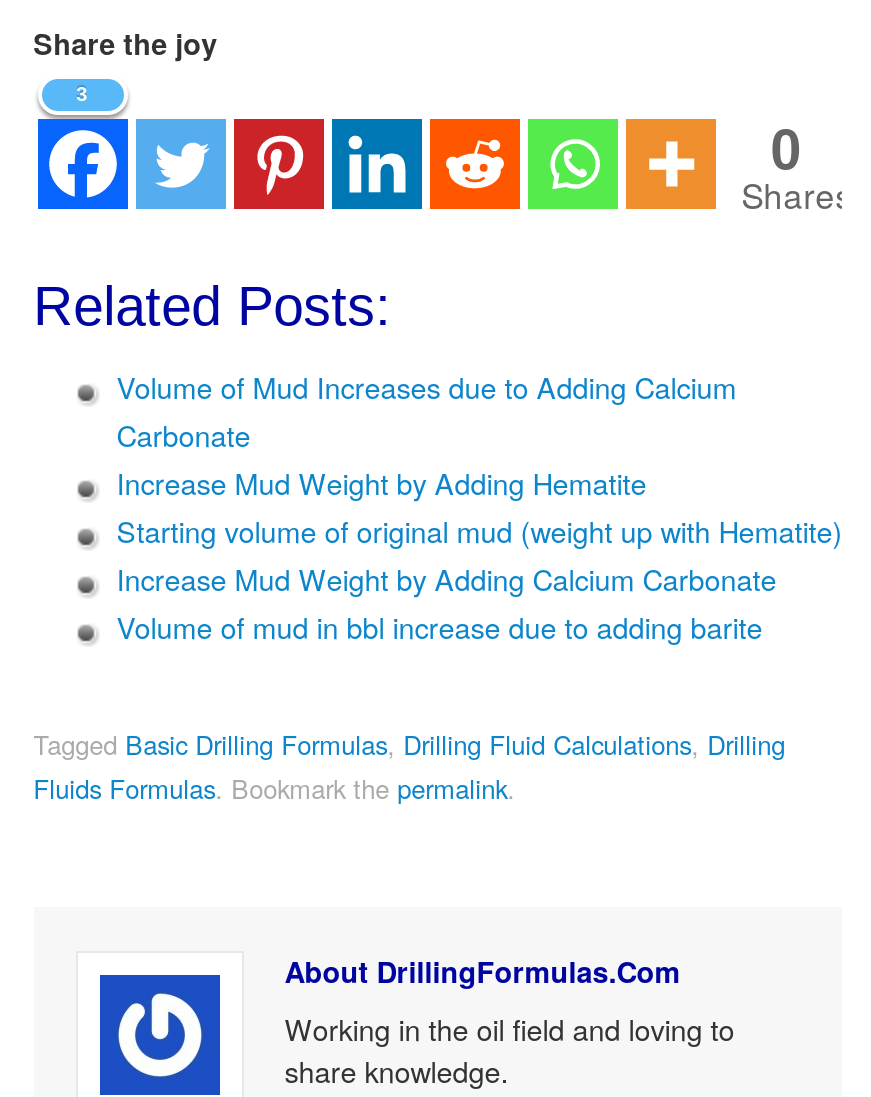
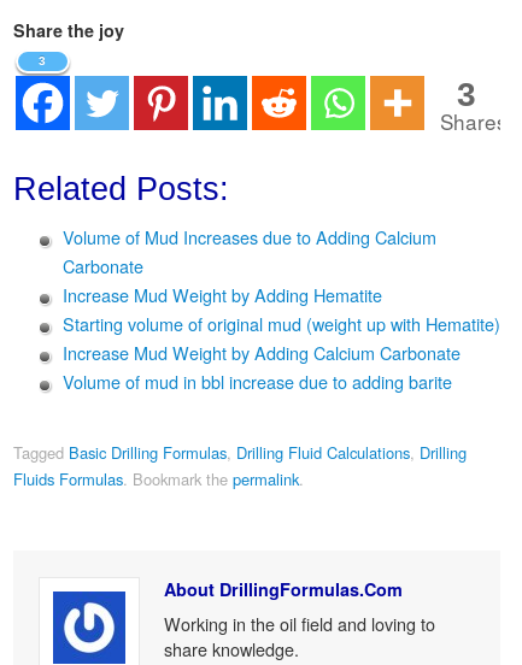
[770,119,802,181] 0 -> [457,76,476,113] 3

